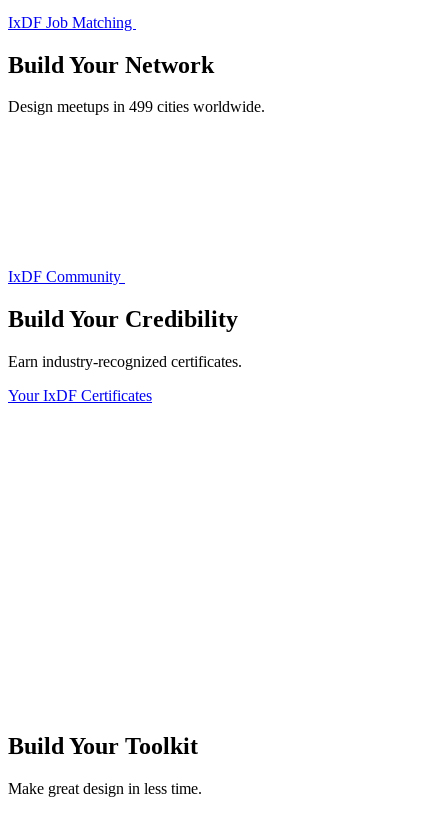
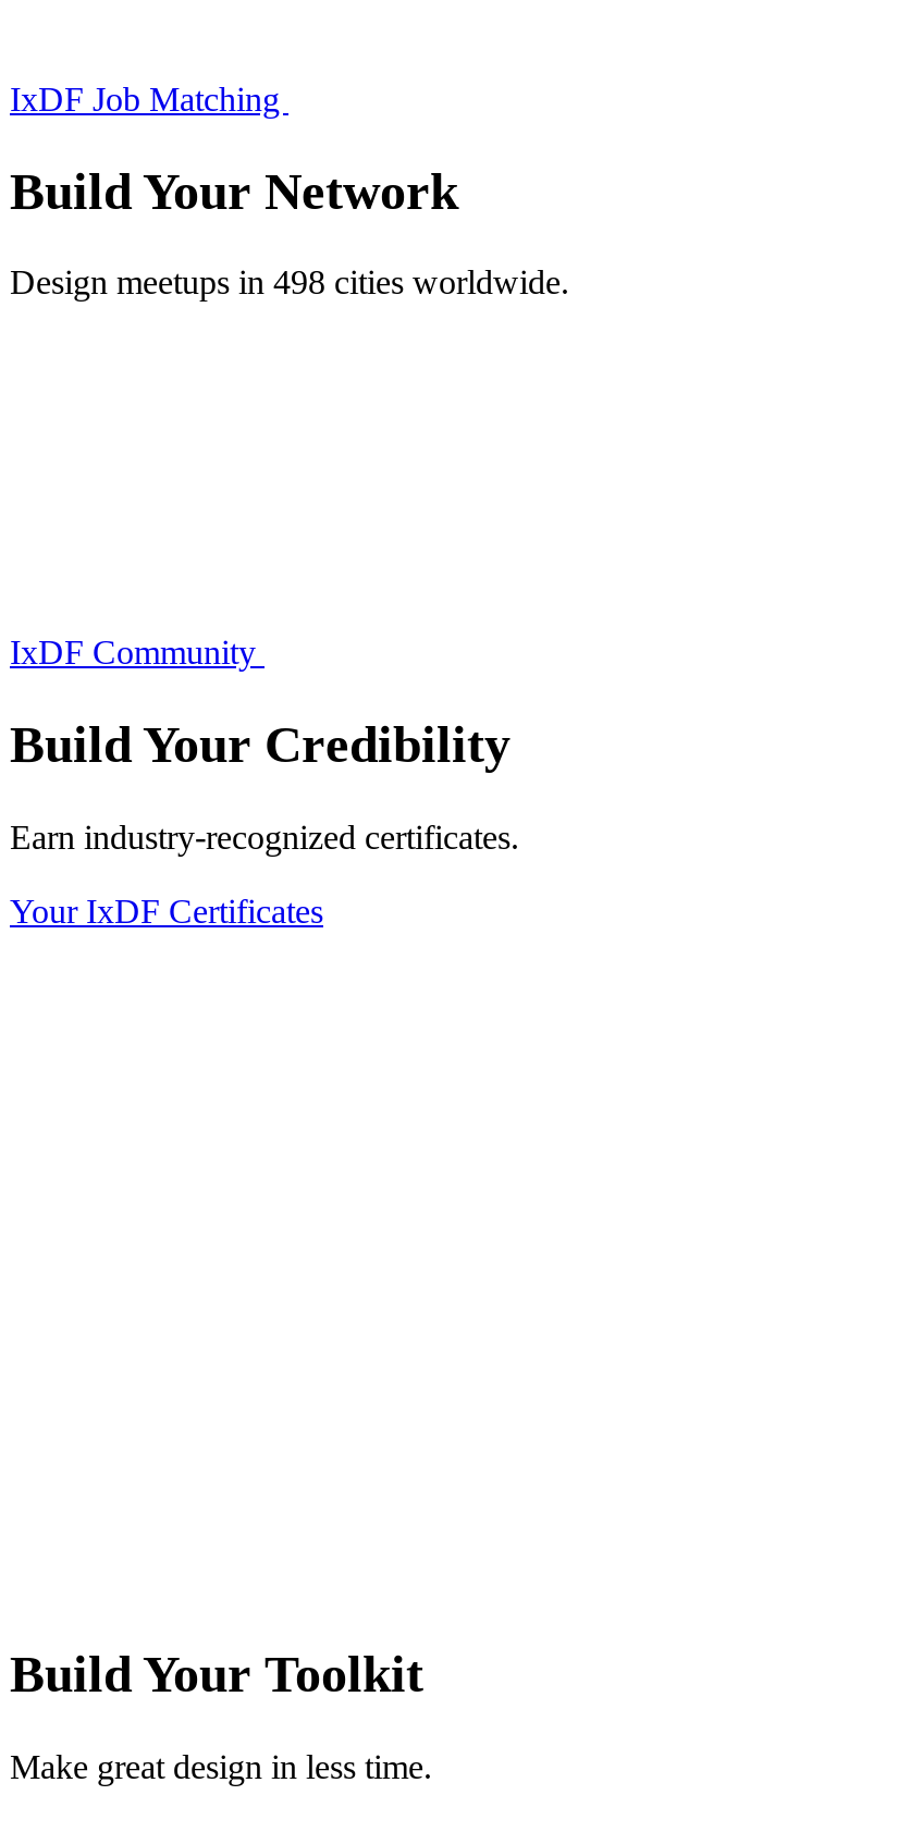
[8,98,265,115] Design meetups in 499 cities worldwide. -> [10,264,569,301] Design meetups in 498 cities worldwide.

